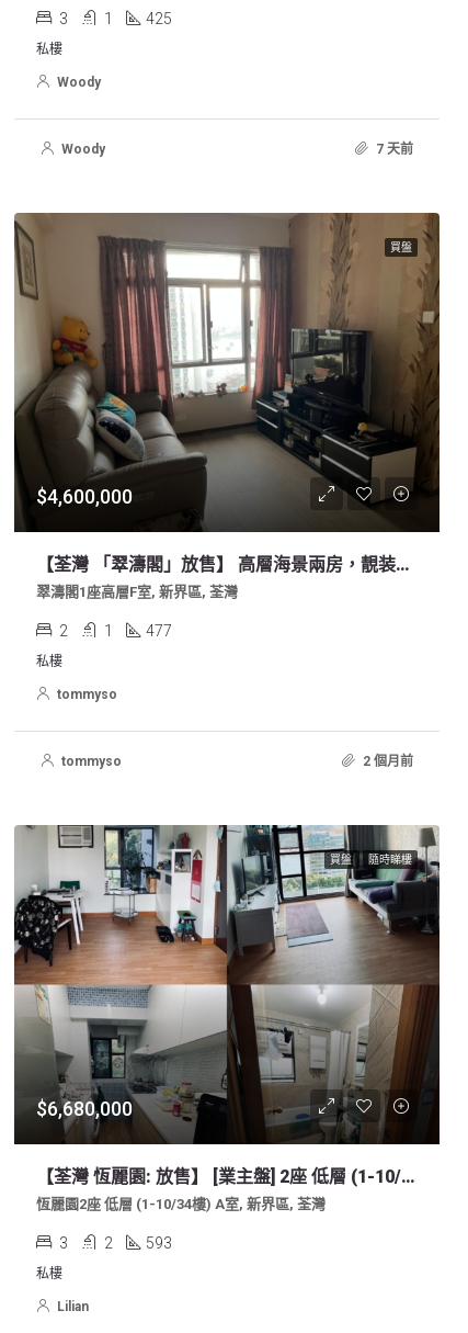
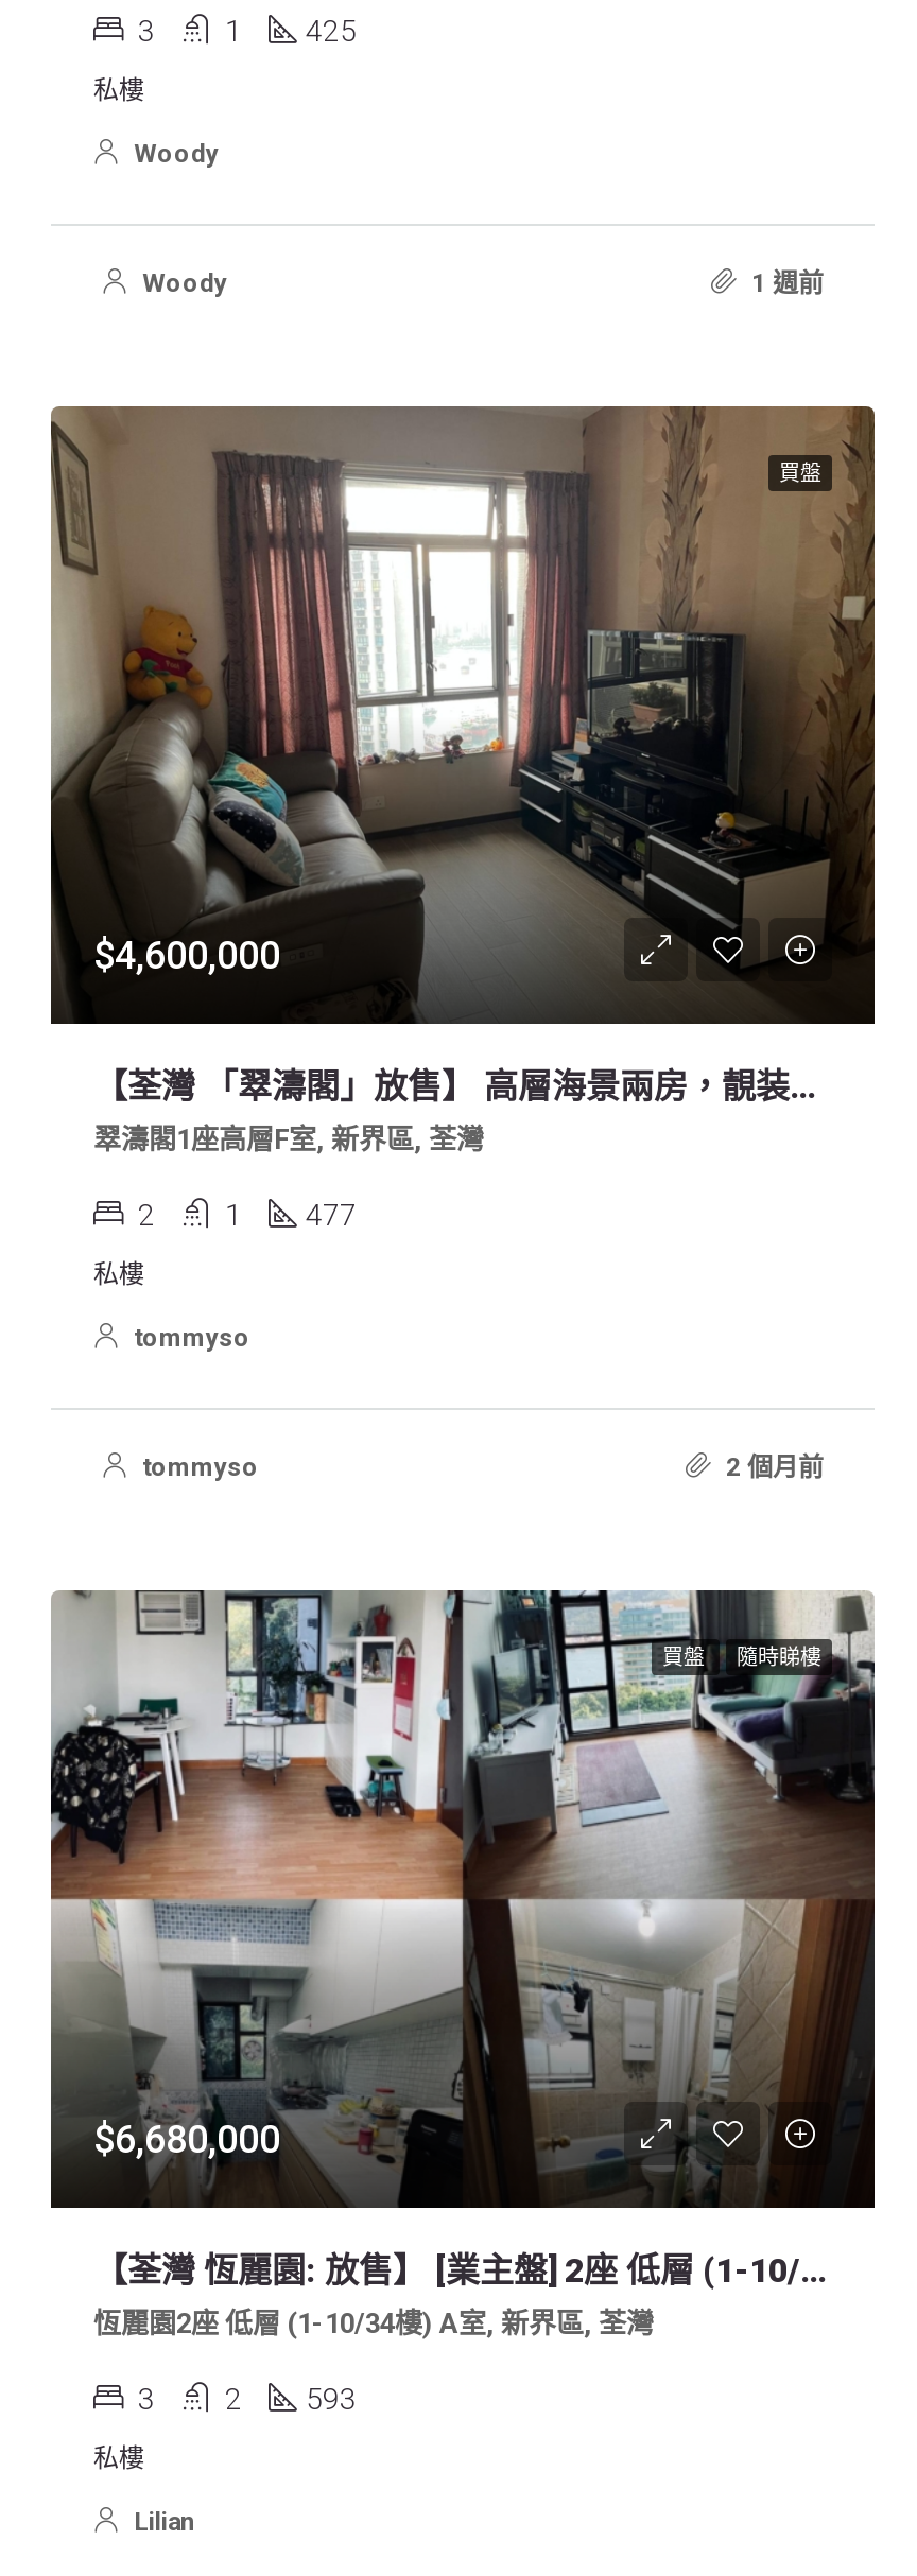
[373,142,413,157] 7 天前 -> [745,268,824,298] 1 週前

